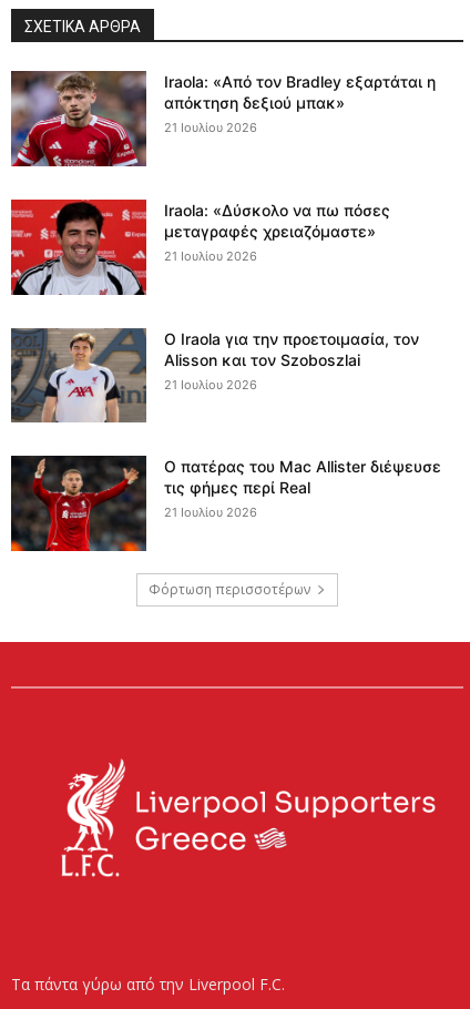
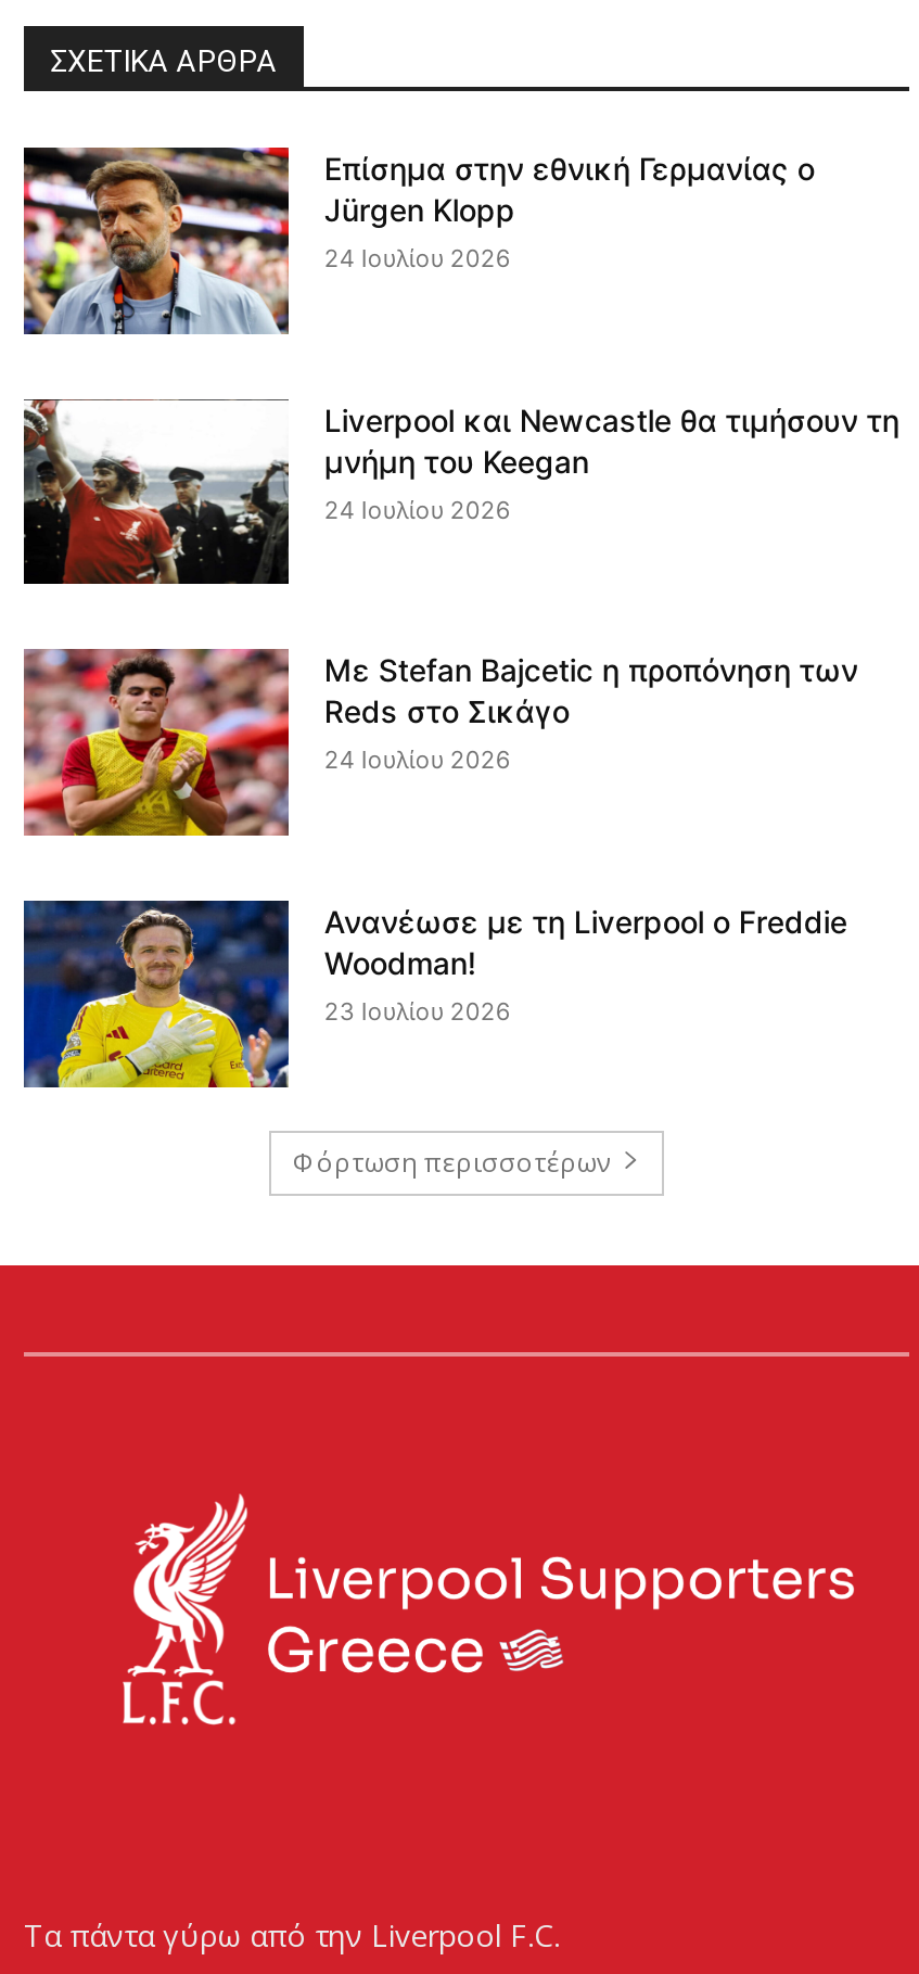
[10,70,436,167] [image] | Iraola: «Από τον Bradley εξαρτάται η | απόκτηση δεξιού μπακ» | 21 Ιουλίου 2026 -> [22,145,815,336] [image] | Επίσημα στην εθνική Γερμανίας ο | Jürgen Klopp | 24 Ιουλίου 2026
[10,198,391,296] [image] | Iraola: «Δύσκολο να πω πόσες | μεταγραφές χρειαζόμαστε» | 21 Ιουλίου 2026 -> [22,397,899,586] [image] | Liverpool και Newcastle θα τιμήσουν τη | μνήμη του Keegan | 24 Ιουλίου 2026
[10,327,419,424] [image] | Ο Iraola για την προετοιμασία, τον | Alisson και τον Szoboszlai | 21 Ιουλίου 2026 -> [22,647,858,838] [image] | Με Stefan Bajcetic η προπόνηση των | Reds στο Σικάγο | 24 Ιουλίου 2026
[10,456,442,552] [image] | Ο πατέρας του Mac Allister διέψευσε | τις φήμες περί Real | 21 Ιουλίου 2026 -> [22,901,847,1090] [image] | Ανανέωσε με τη Liverpool ο Freddie | Woodman! | 23 Ιουλίου 2026

